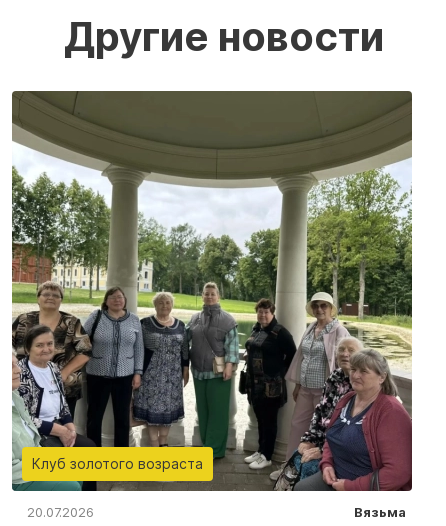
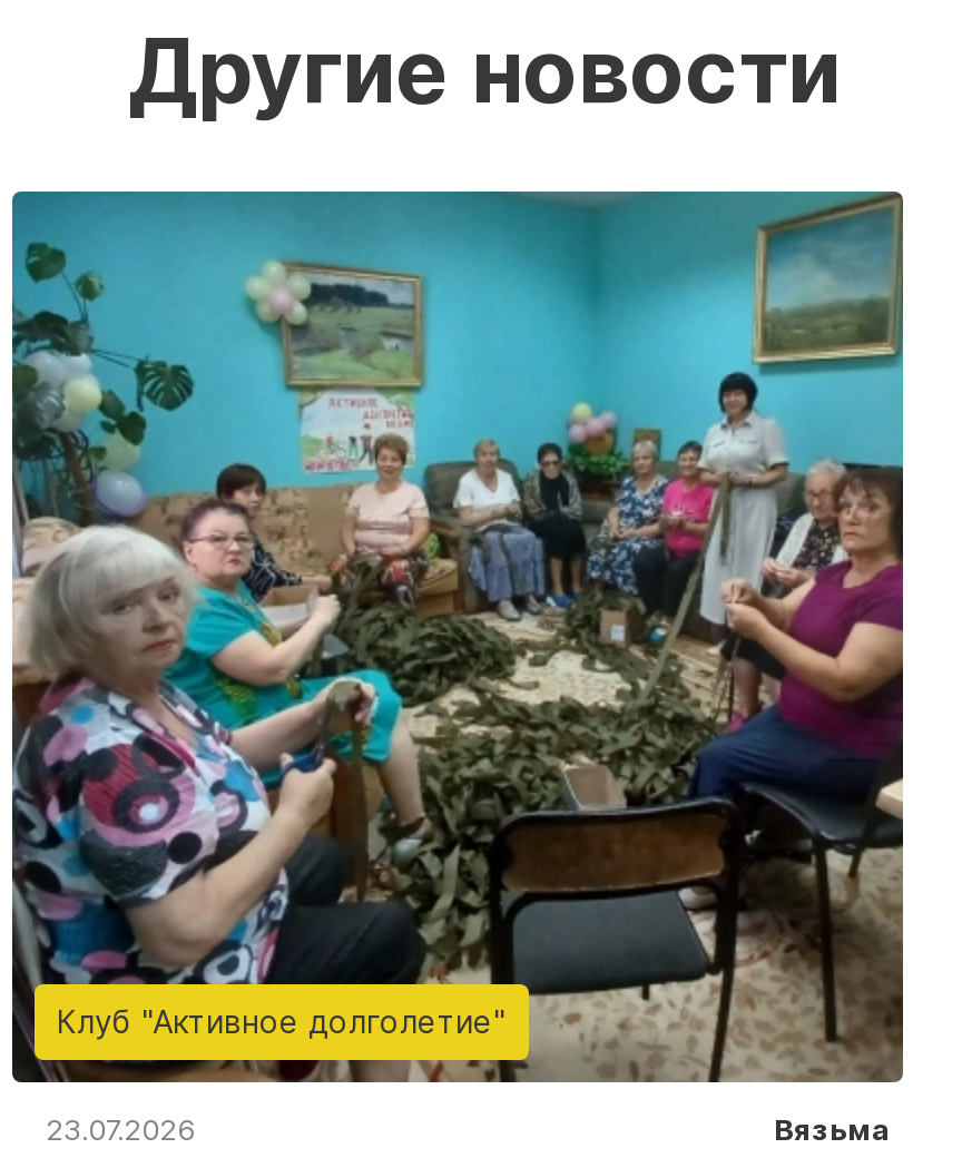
[11,91,413,492] [image] | Клуб золотого возраста -> [10,192,905,1085] [image] | Клуб "Активное долголетие"
[27,504,94,520] 20.07.2026 -> [46,1112,195,1148] 23.07.2026

